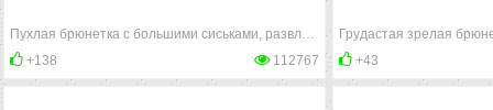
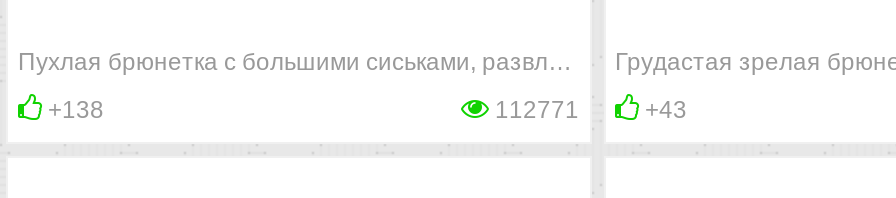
[272,53,319,68] 112767 -> [495,96,579,124] 112771

